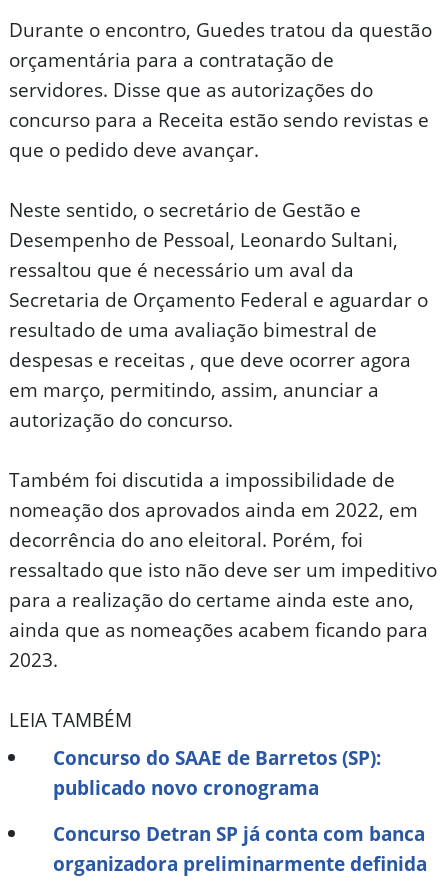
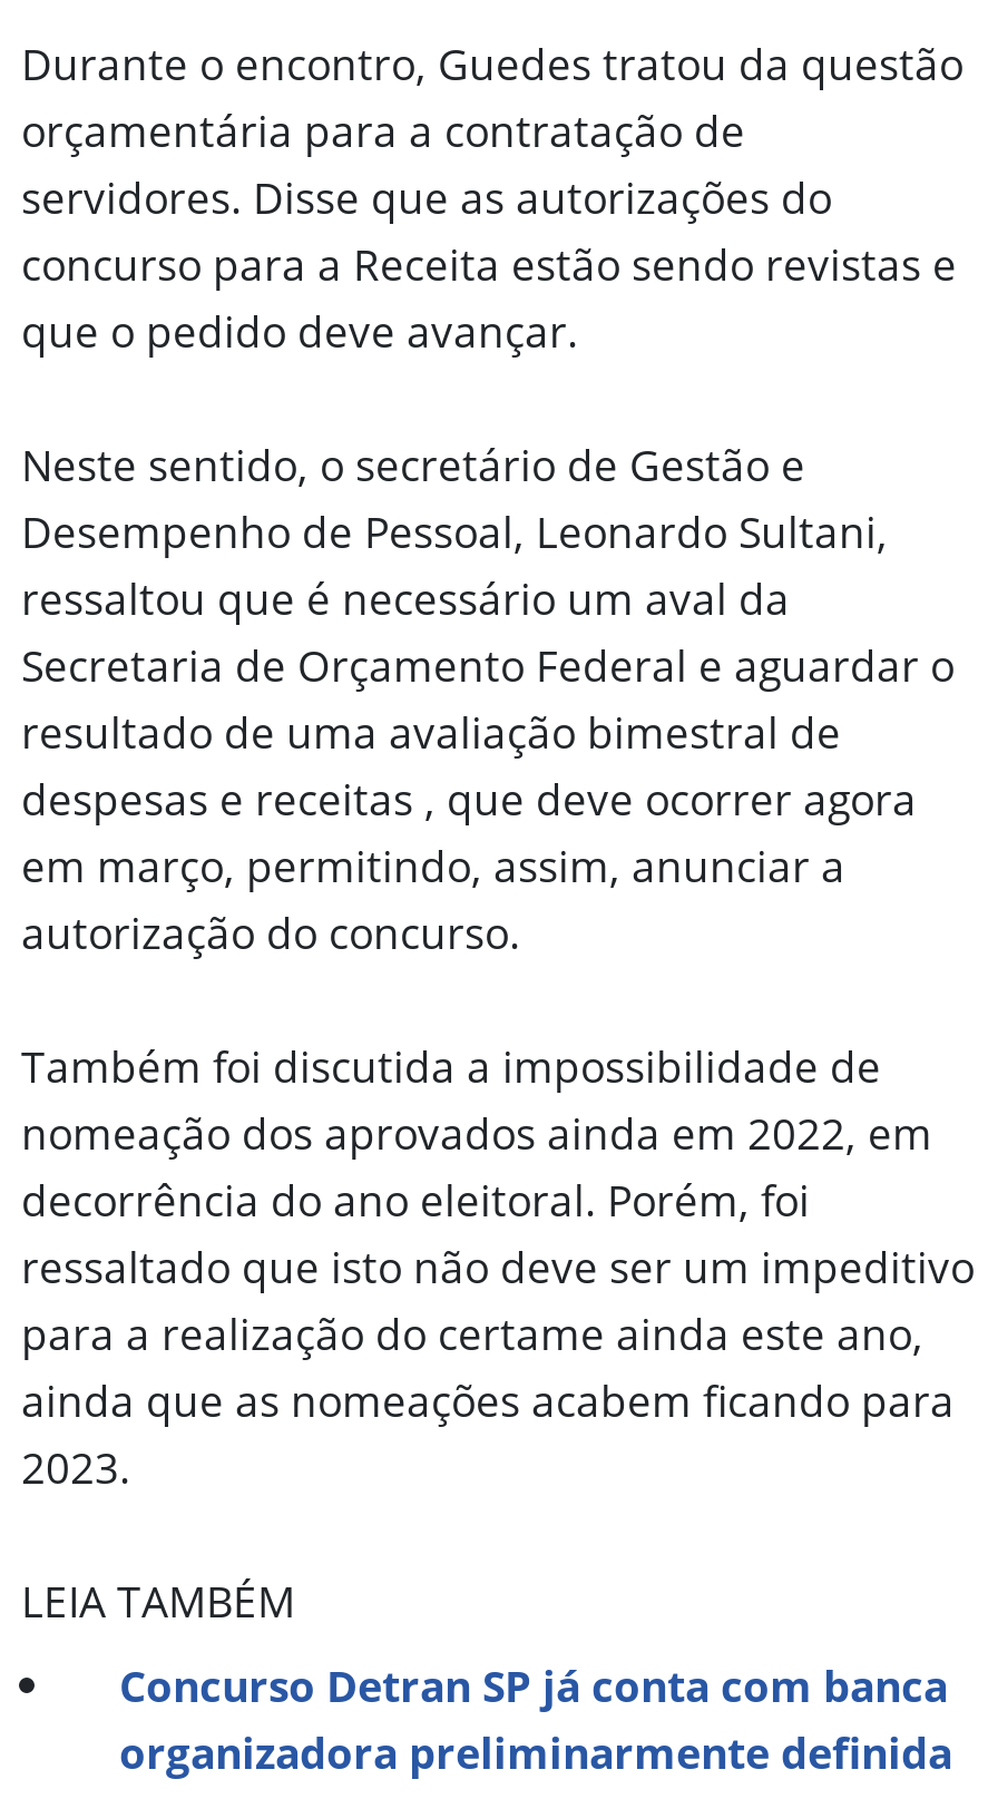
[53,744,381,801] Concurso do SAAE de Barretos (SP): | publicado novo cronograma -> none

